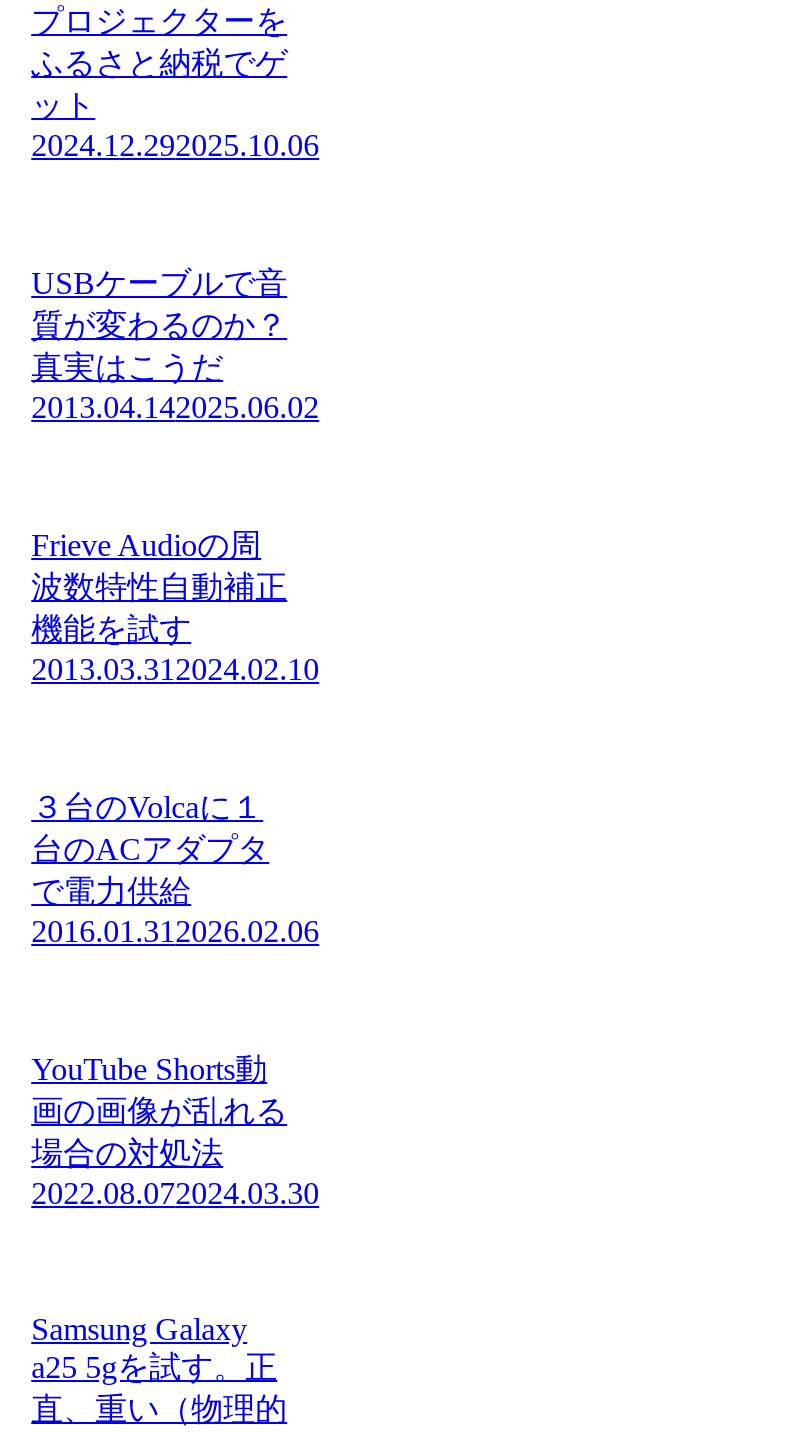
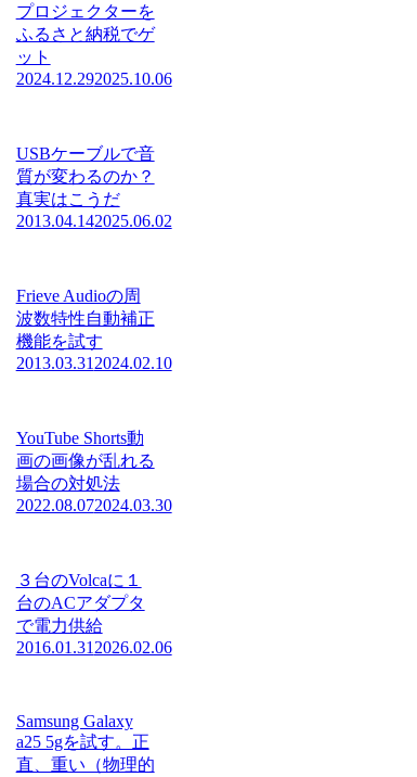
moved [31,791,319,949] -> [16,571,172,657]: ３台のVolcaに１ | 台のACアダプタ | で電力供給 | 2016.01.31 2026.02.06
moved [31,1053,319,1211] -> [16,429,172,515]: YouTube Shorts動 | 画の画像が乱れる | 場合の対処法 | 2022.08.072024.03.30

